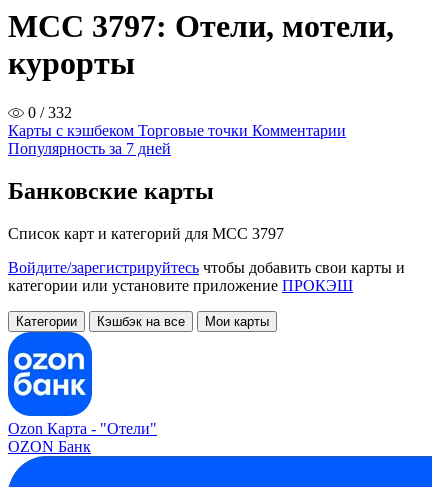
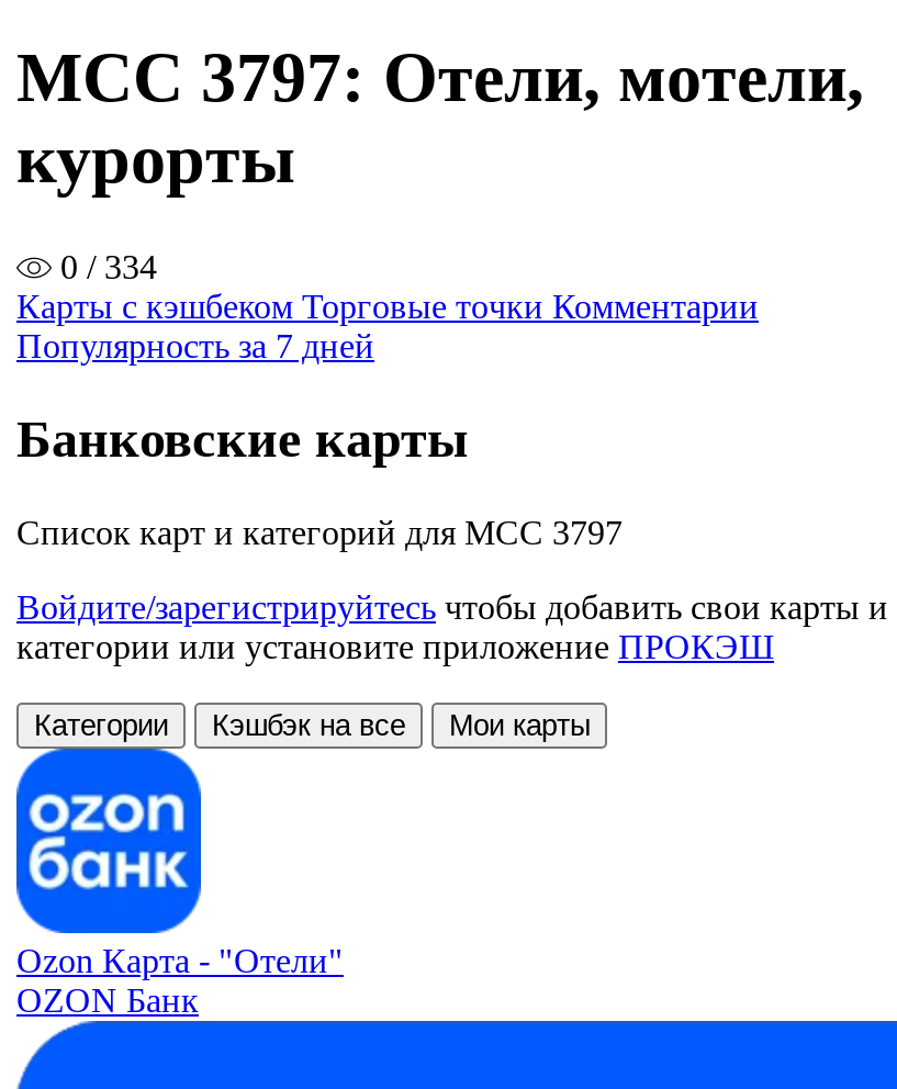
[28,104,72,121] 0 / 332 -> [60,248,157,285] 0 / 334

